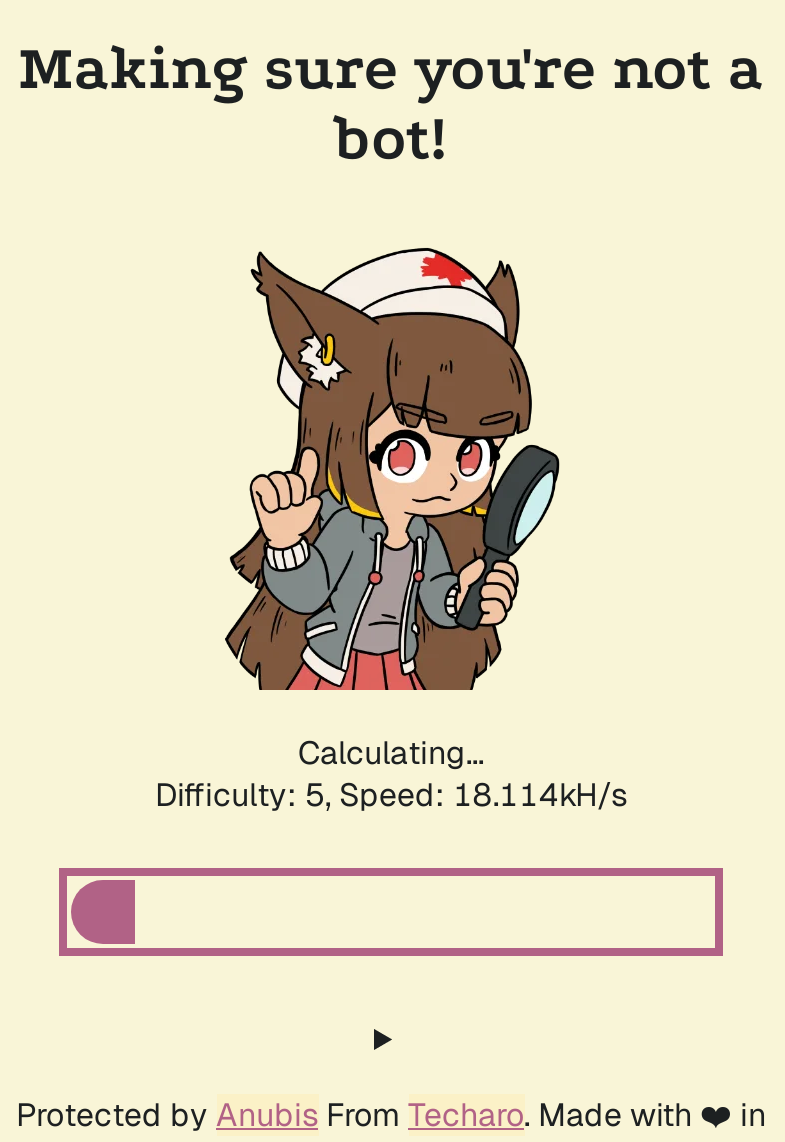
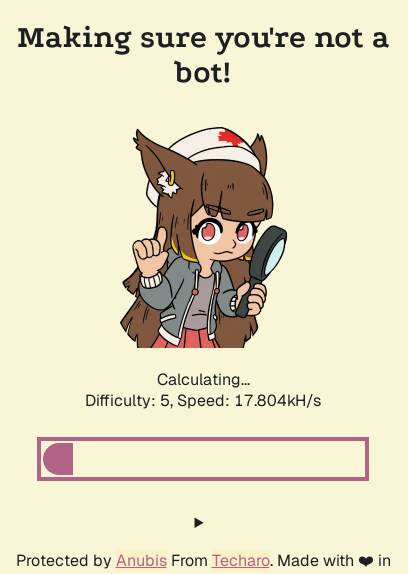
[155,774,627,816] Difficulty: 5, Speed: 18.114kH/s -> [85,390,321,411] Difficulty: 5, Speed: 17.804kH/s

